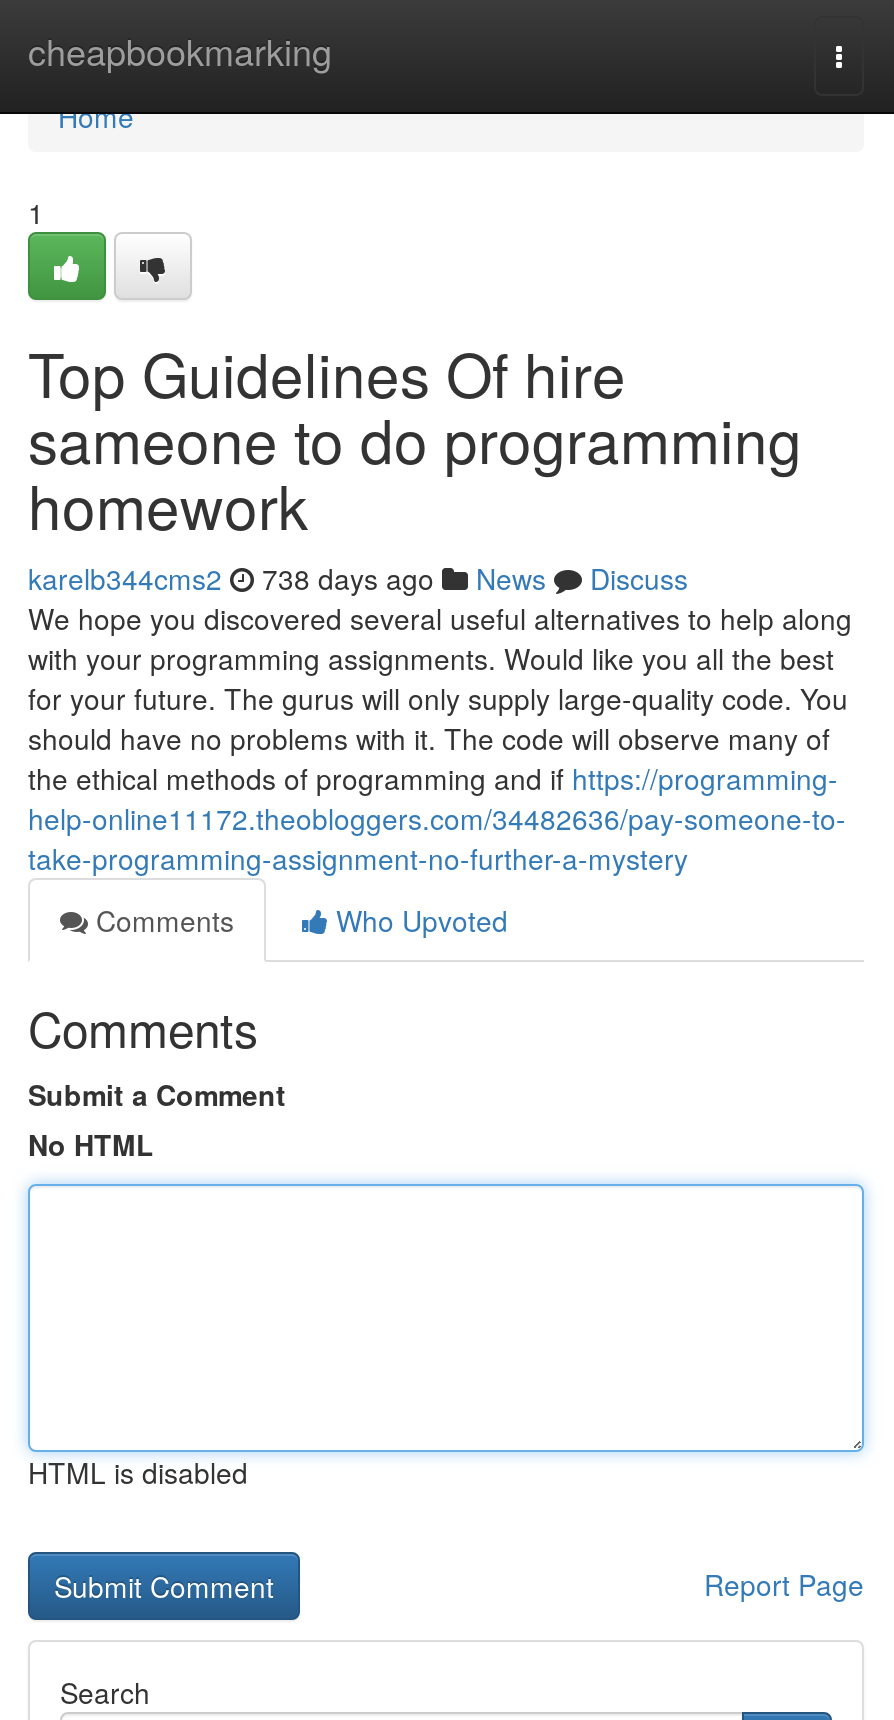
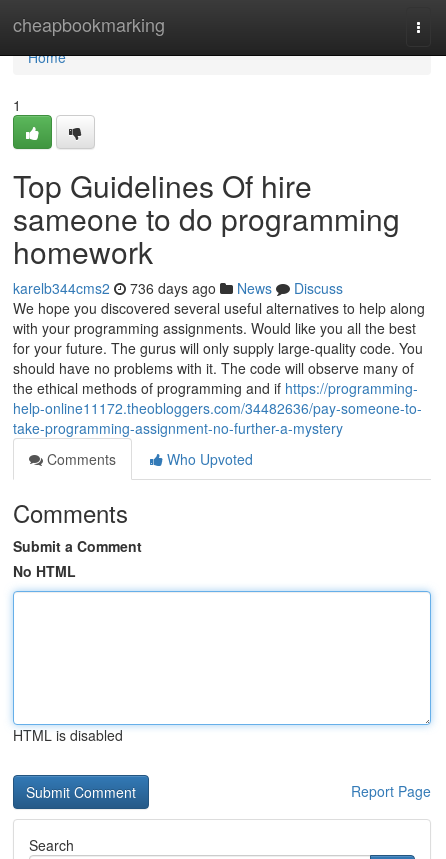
[28,558,688,598] karelb344cms2 738 days ago News Discuss -> [13,278,343,298] karelb344cms2 736 days ago News Discuss

